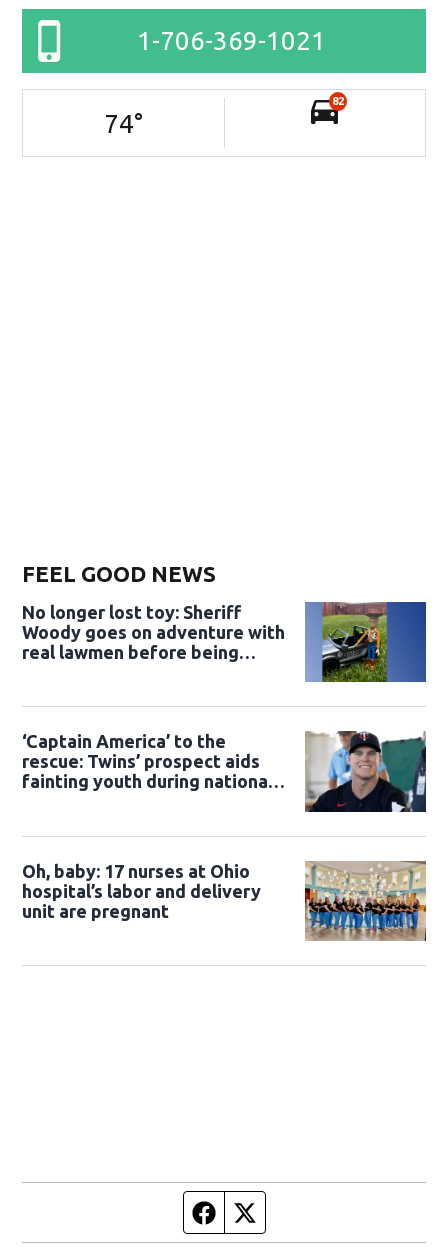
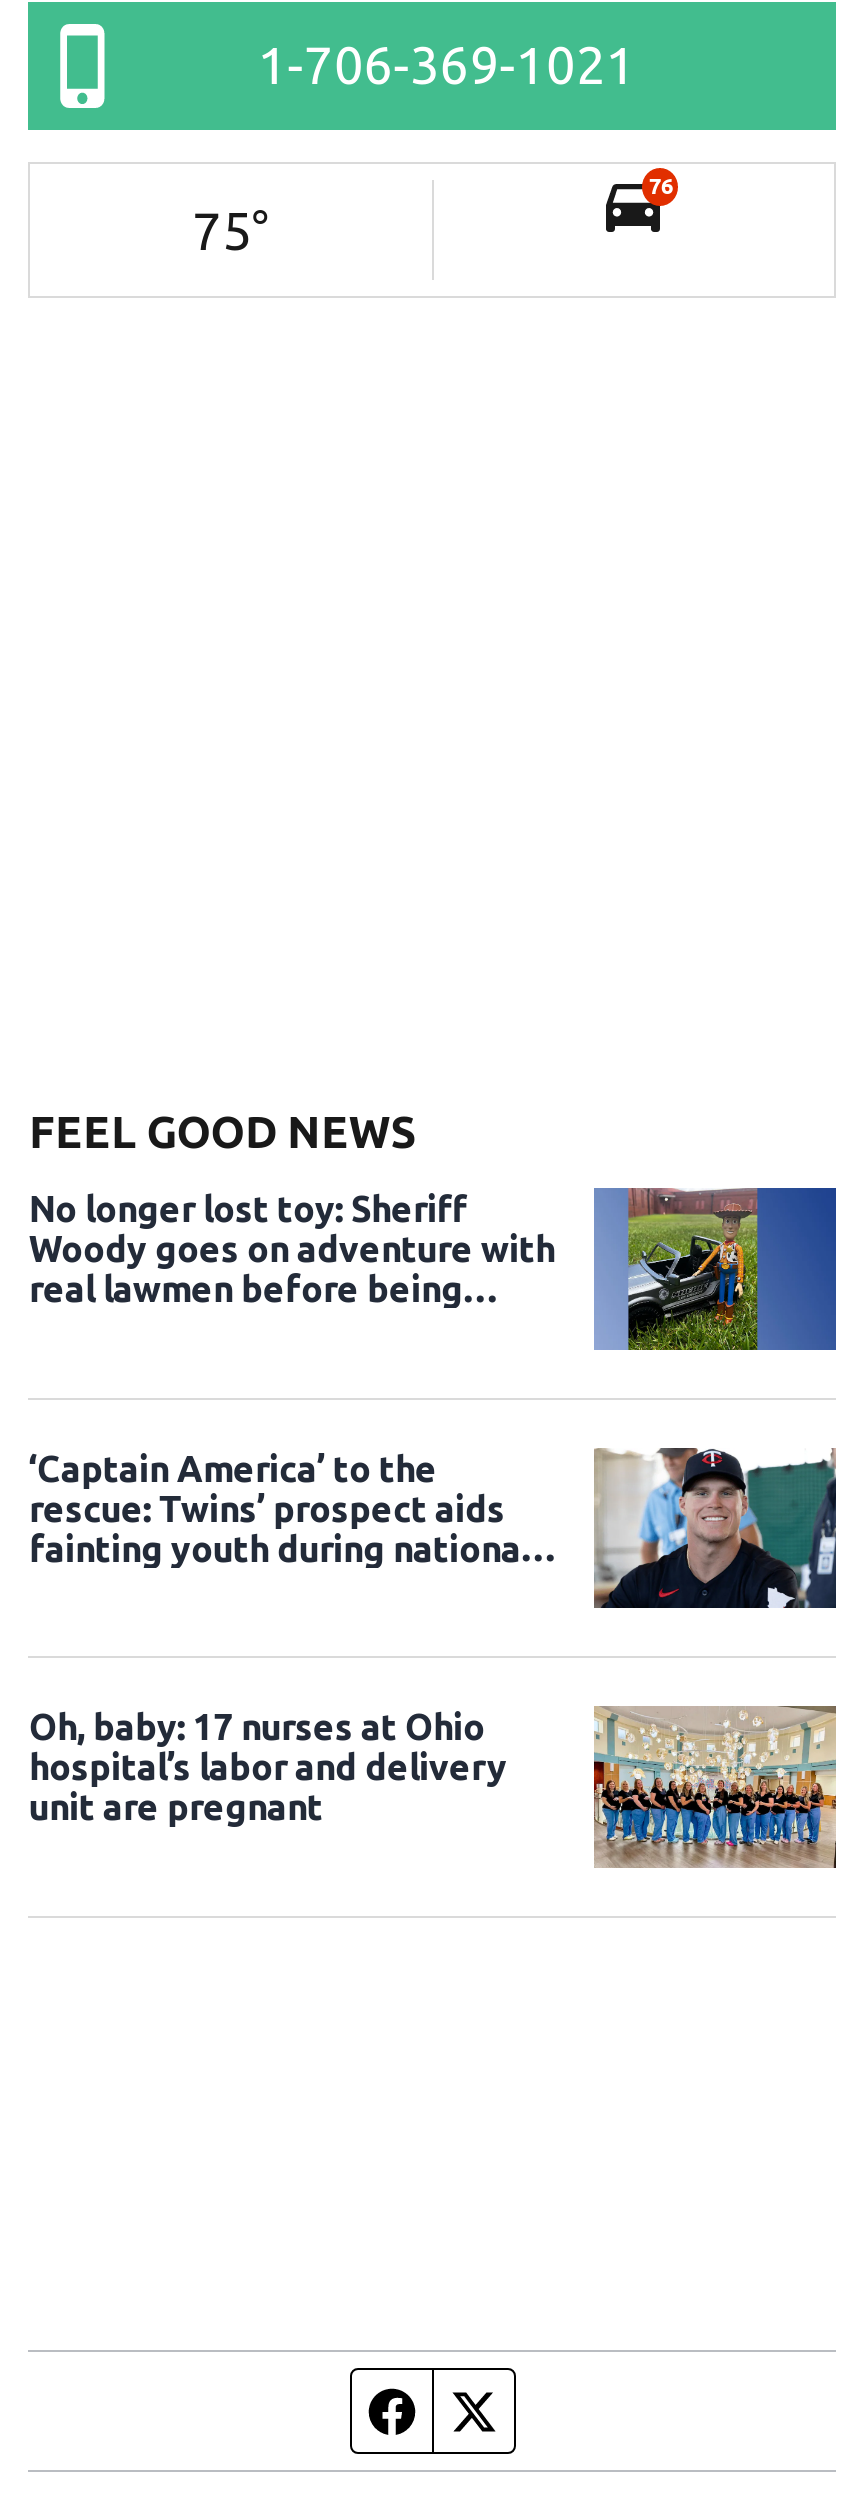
[332,95,344,107] 82 -> [649,174,673,198] 76
[104,108,143,137] 74° -> [192,201,270,259] 75°

